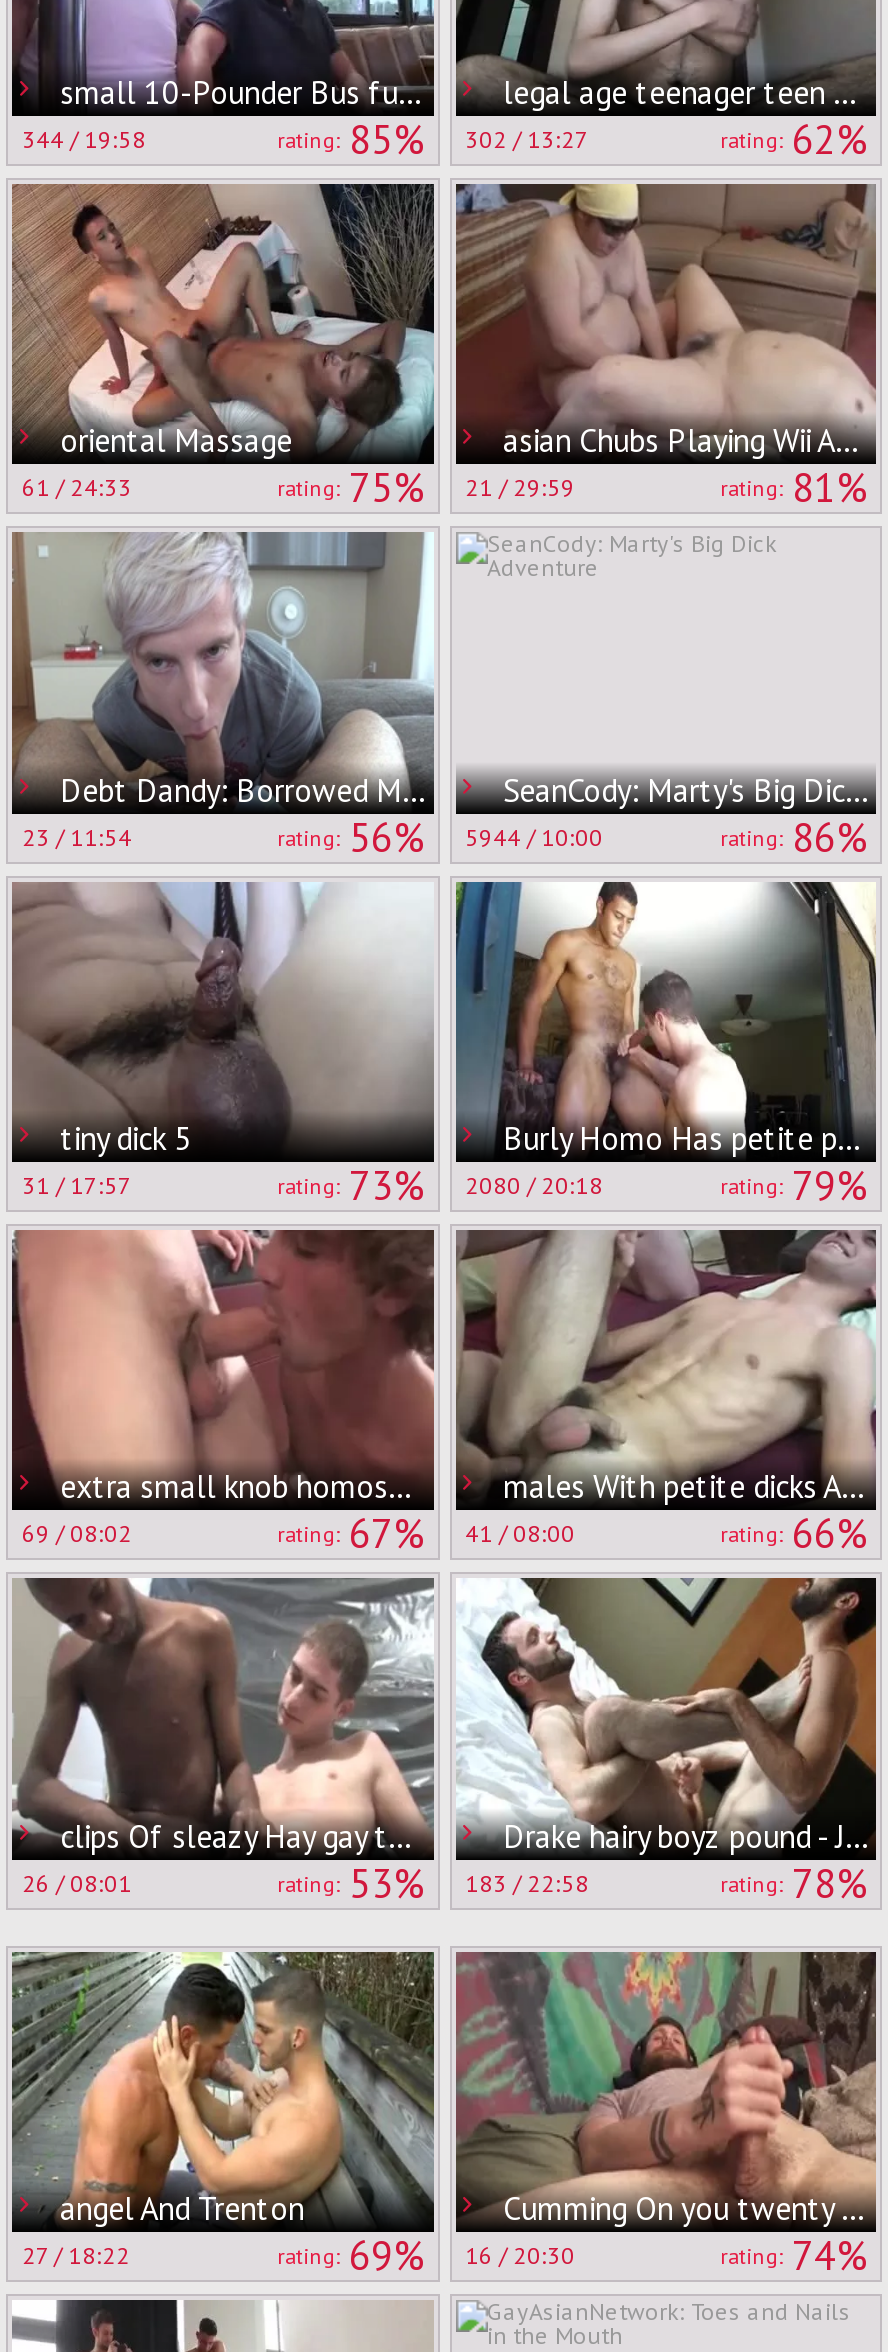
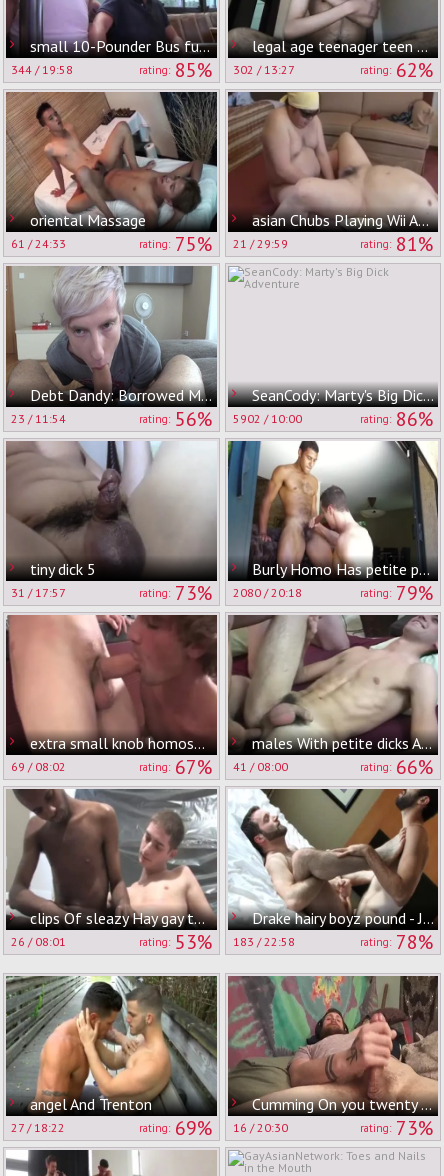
[277,811,603,863] rating:56% 5944 / 10:00 -> [138,406,301,432] rating:56% 5902 / 10:00
[720,2230,866,2282] rating:74% -> [360,1115,433,1141] rating:73%

